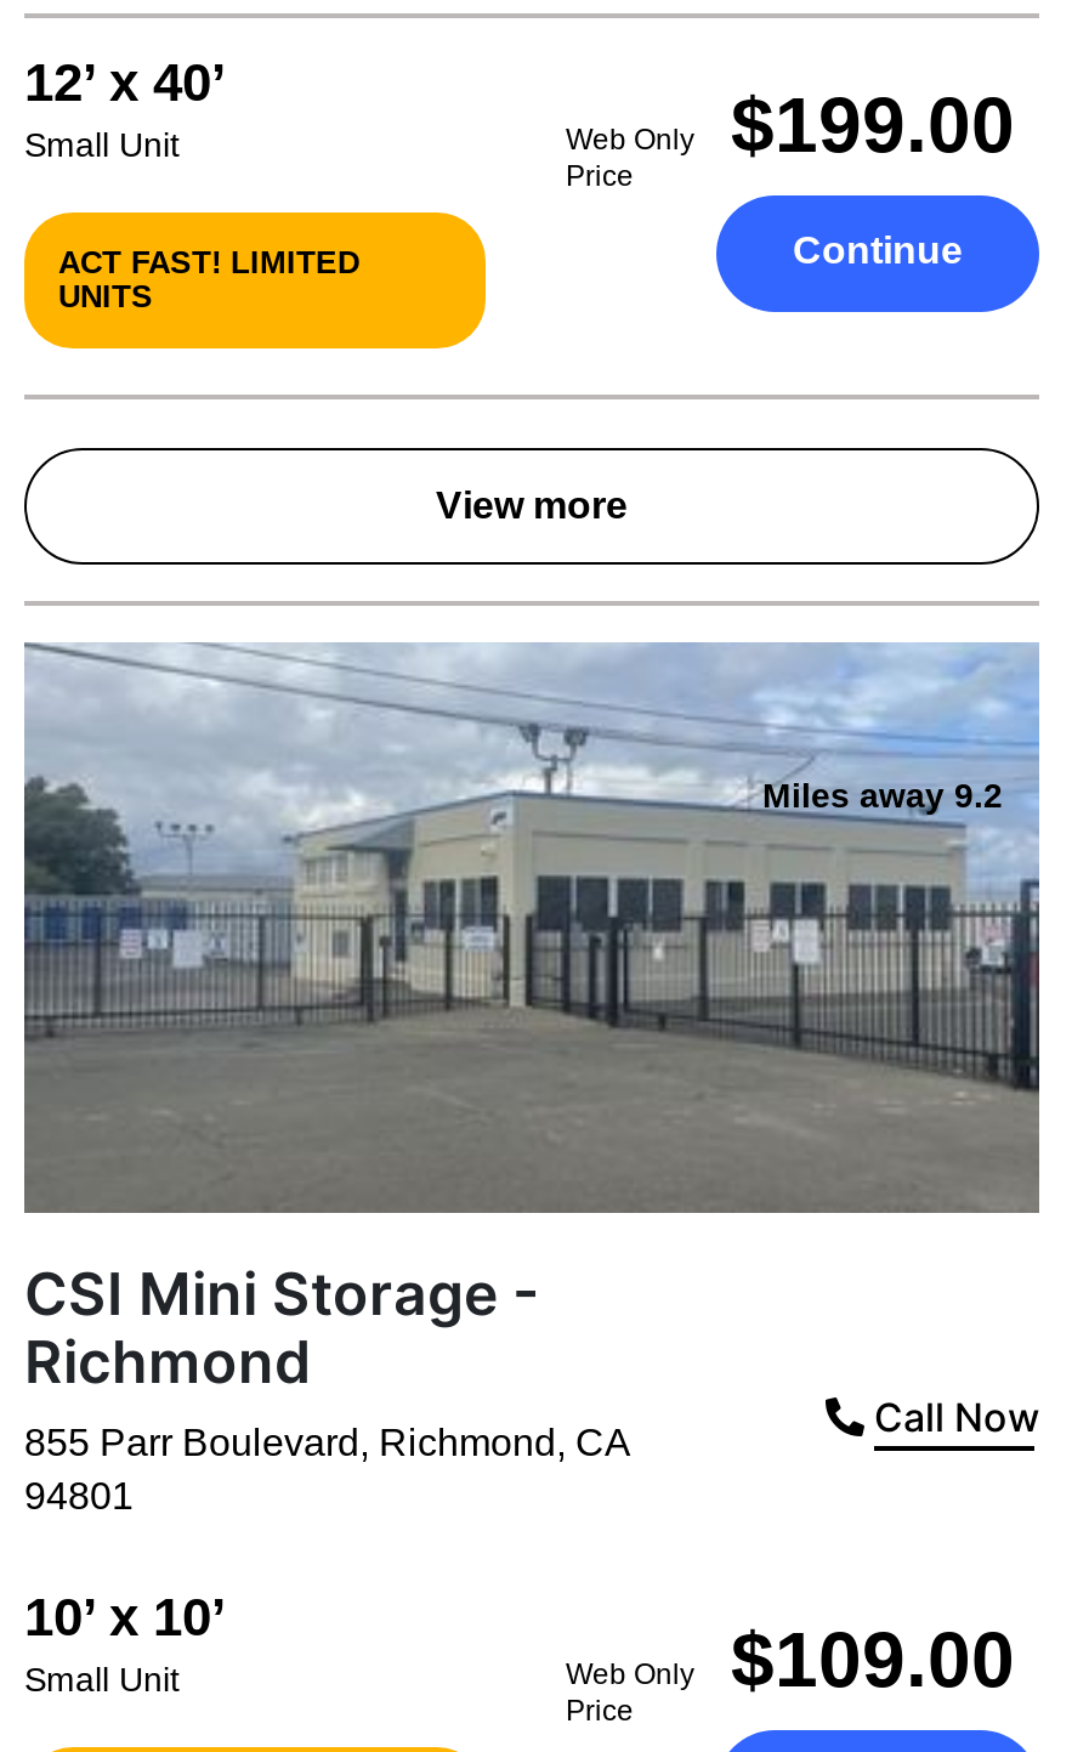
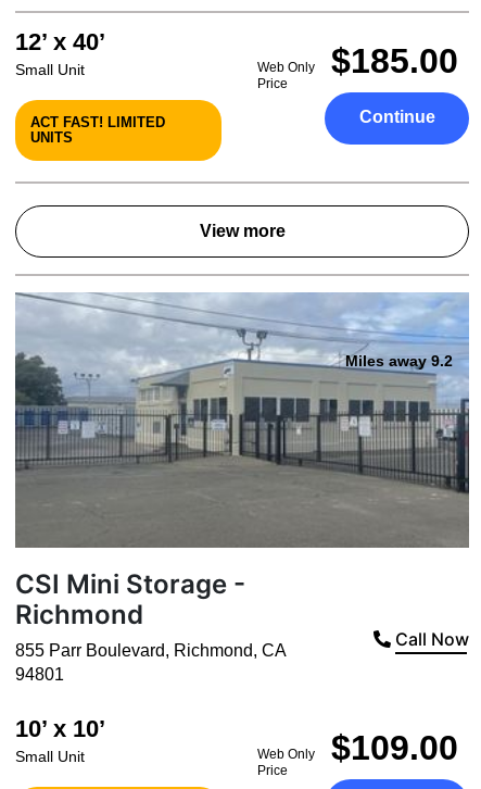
[566,81,1015,169] Web Only $199.00 -> [257,41,458,80] Web Only $185.00

